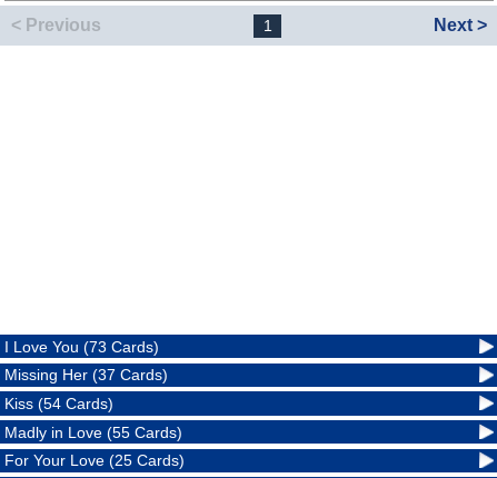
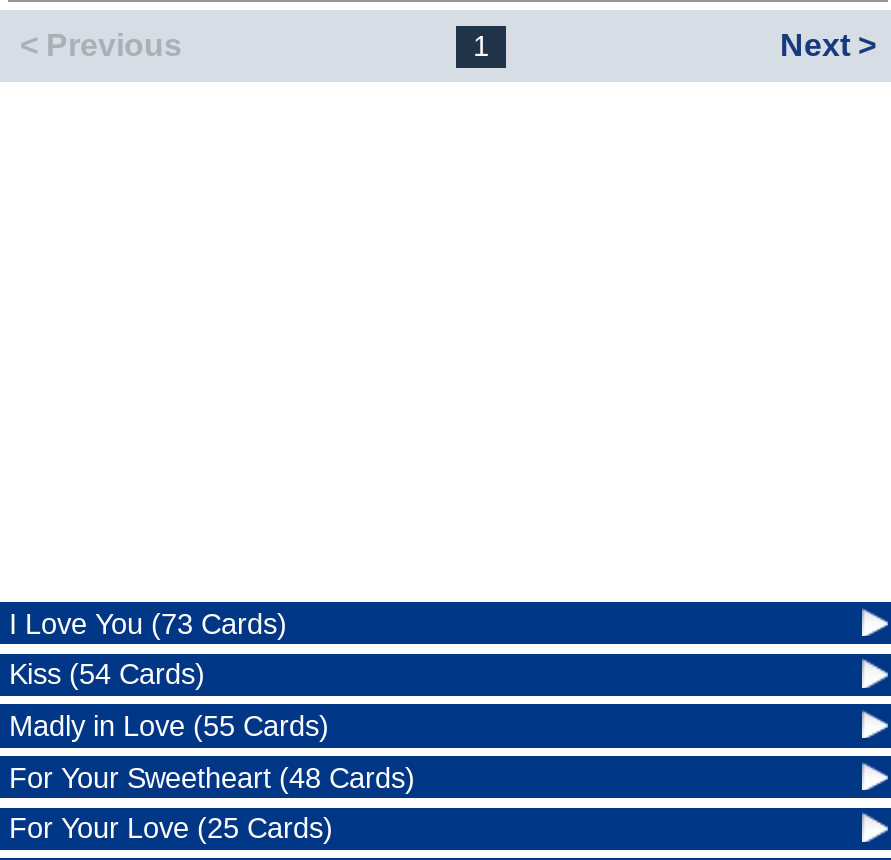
[5,366,168,384] Missing Her (37 Cards) -> none
moved [5,395,183,441] -> [9,659,329,742]: Kiss (54 Cards) | Madly in Love (55 Cards)
none -> [9,762,415,794] For Your Sweetheart (48 Cards)

